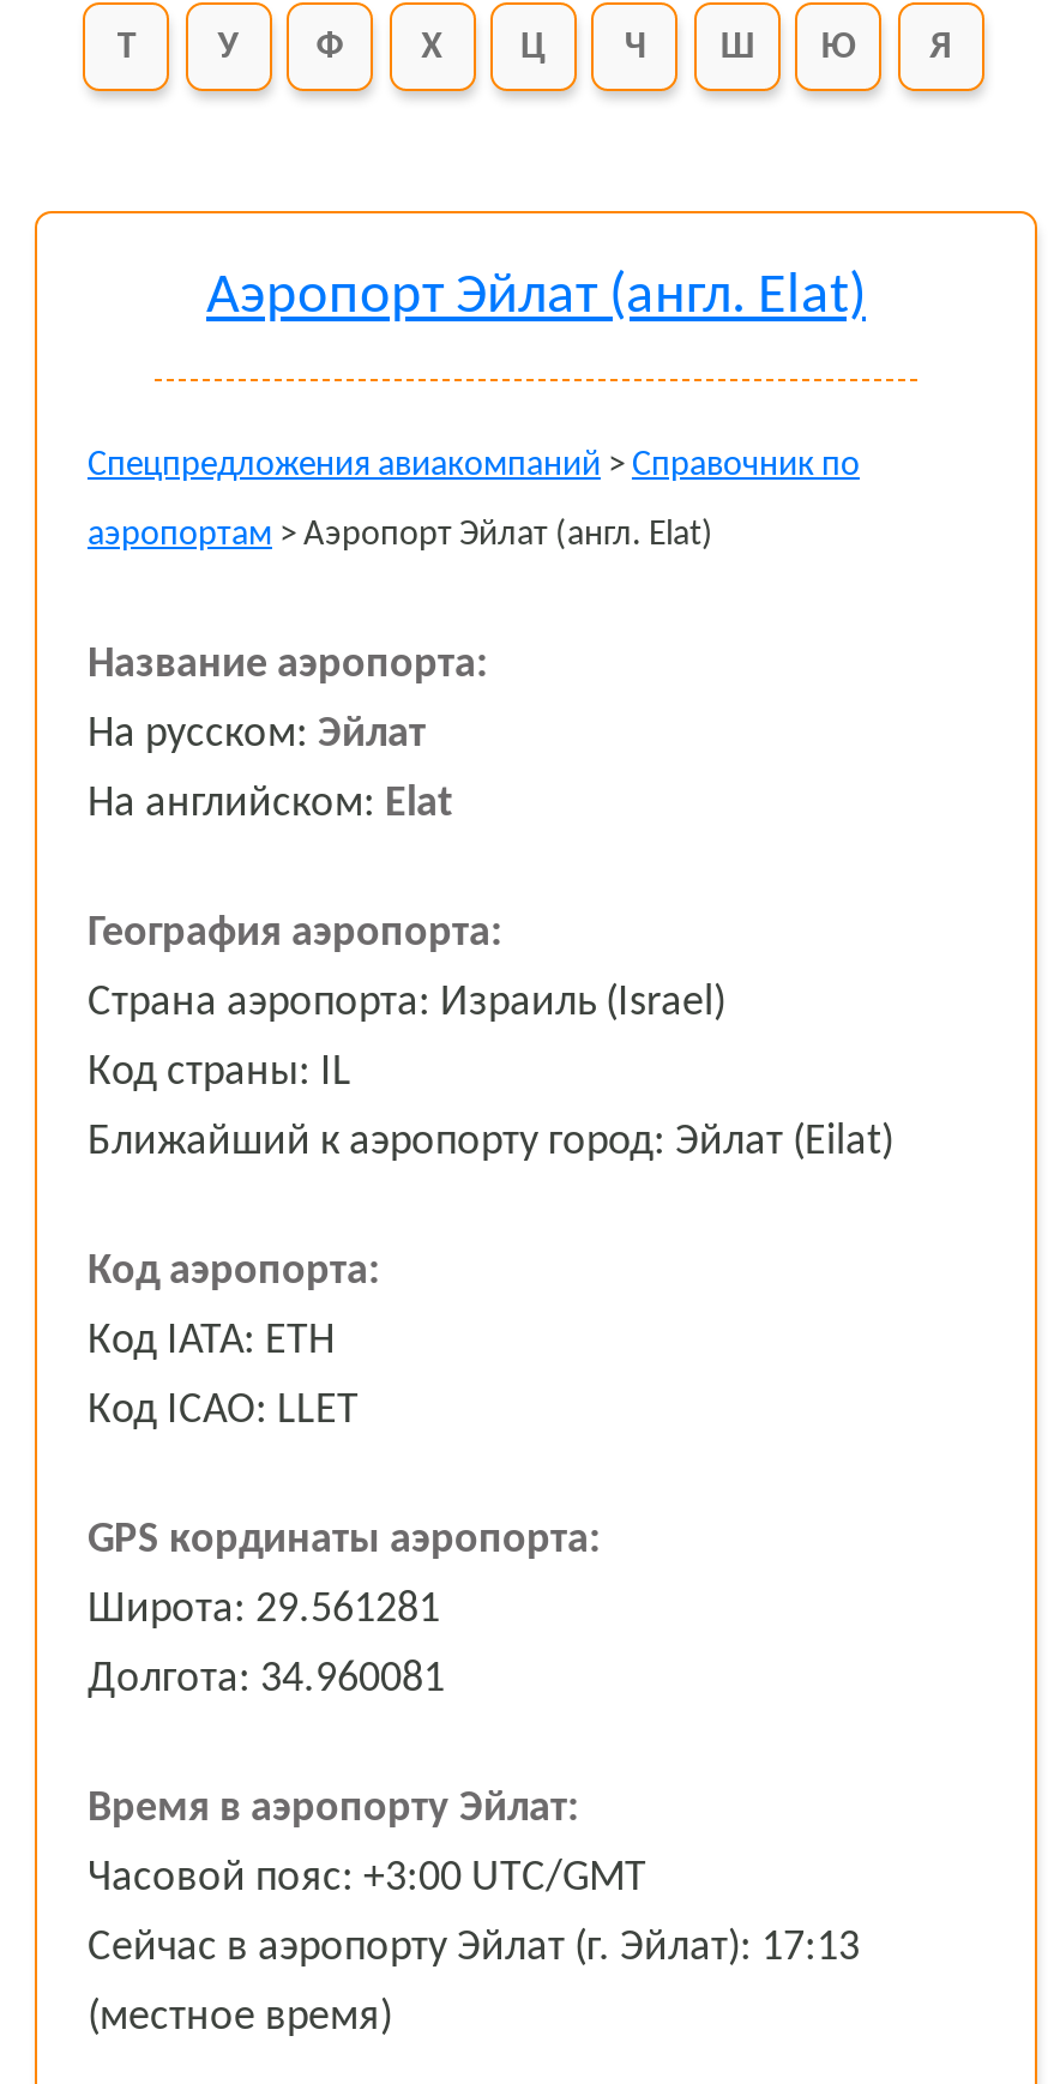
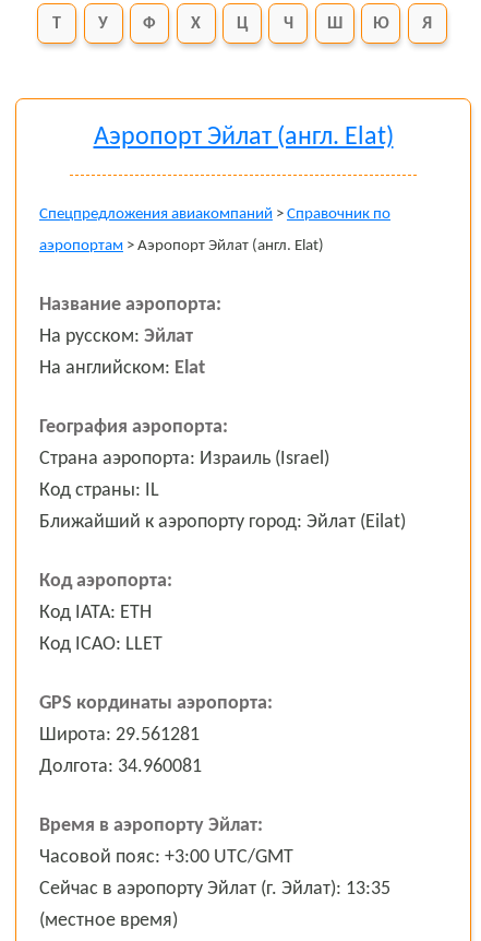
[88,1926,860,1972] Сейчас в аэропорту Эйлат (г. Эйлат): 17:13 -> [39,879,390,900] Сейчас в аэропорту Эйлат (г. Эйлат): 13:35

